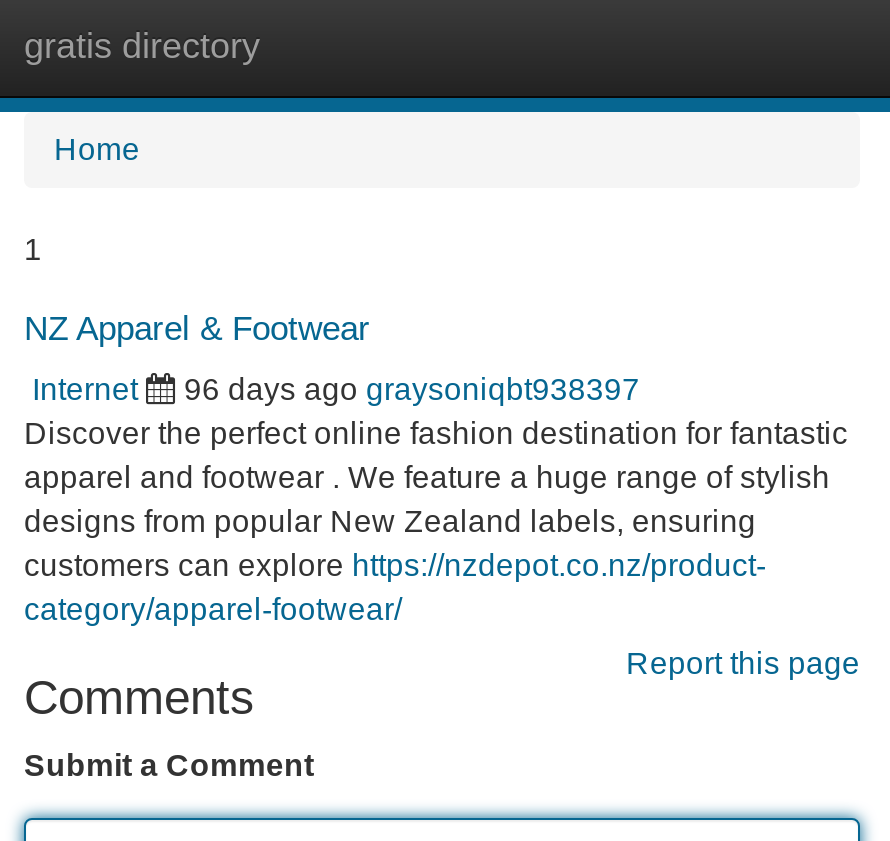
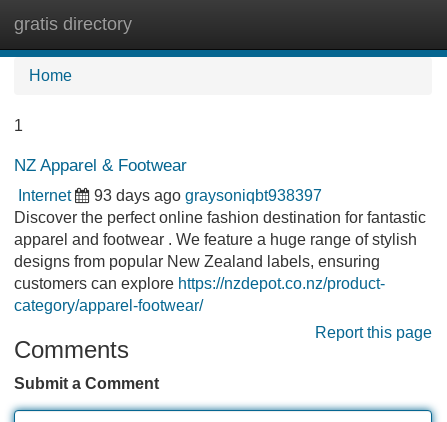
[184,372,640,406] 96 days ago graysoniqbt938397 -> [94,187,322,204] 93 days ago graysoniqbt938397

